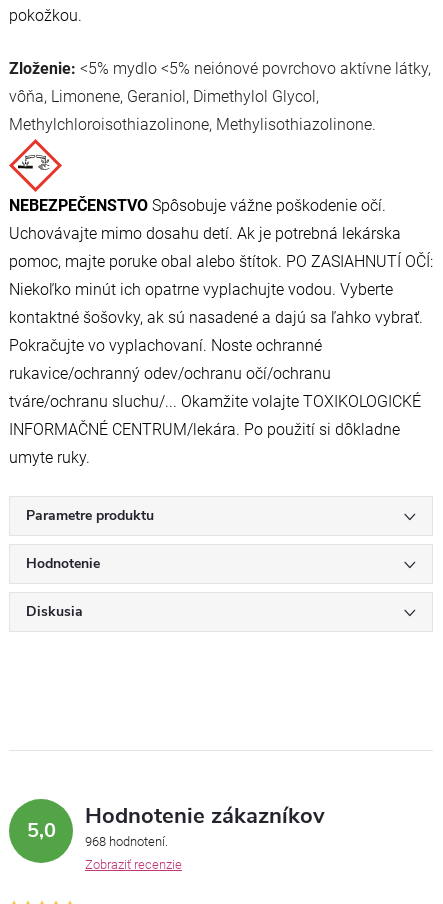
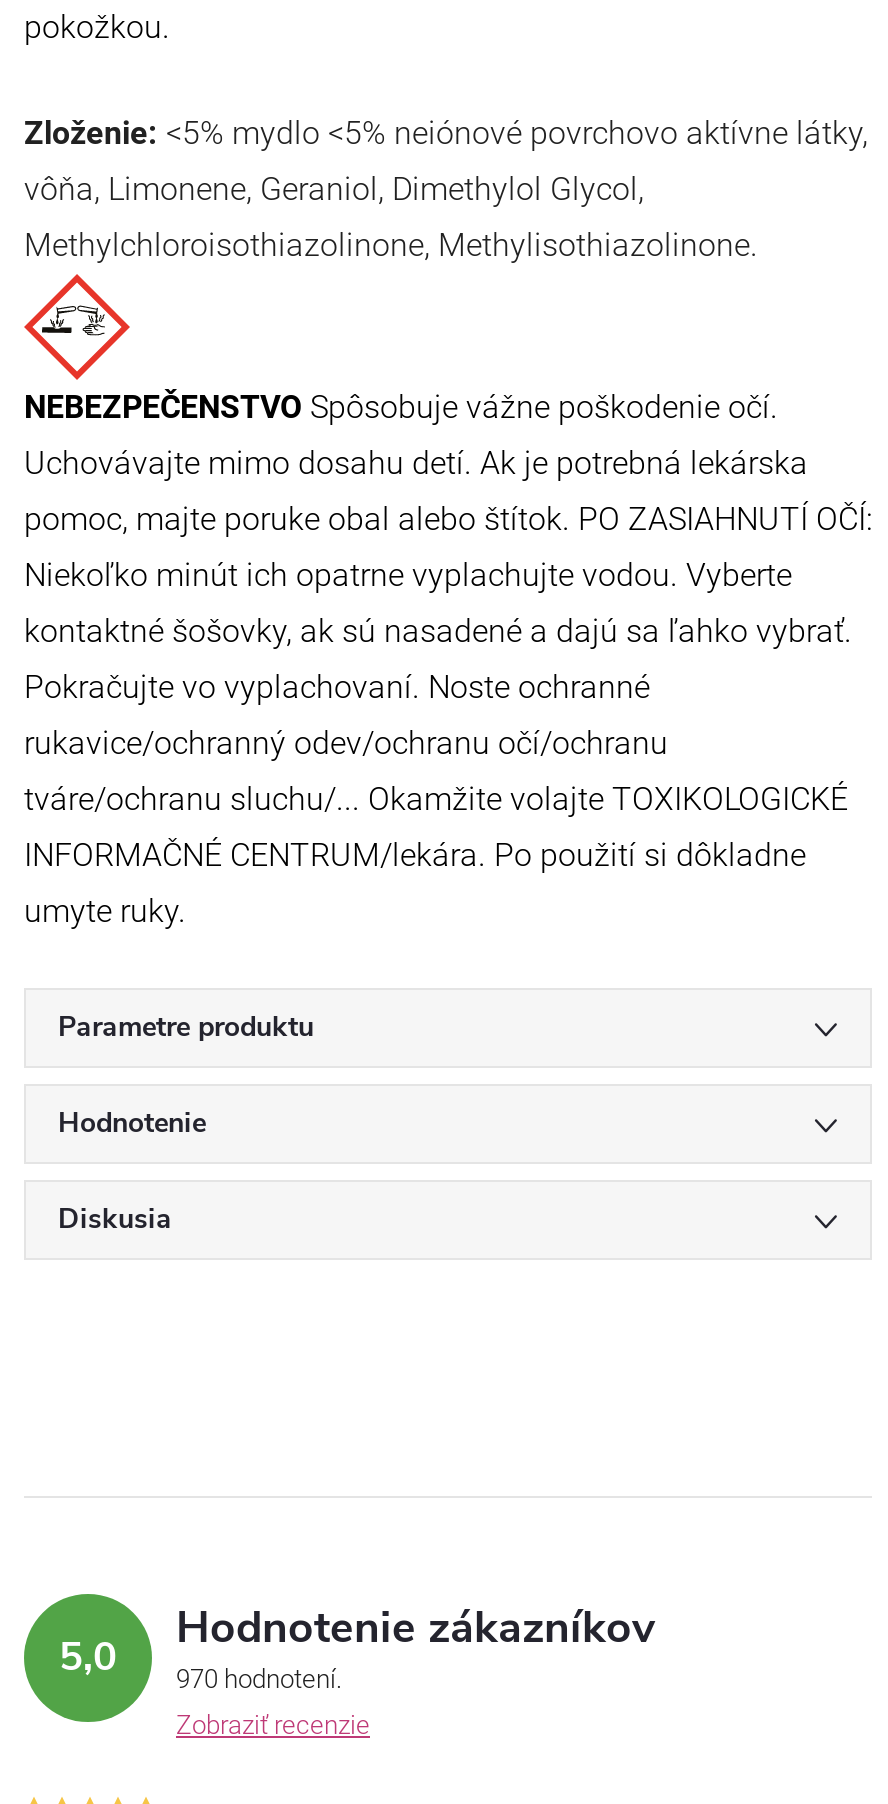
[26,801,325,849] 5,0 968 hodnotení Hodnotenie zákazníkov -> [59,1599,656,1695] 5,0 970 hodnotení Hodnotenie zákazníkov

